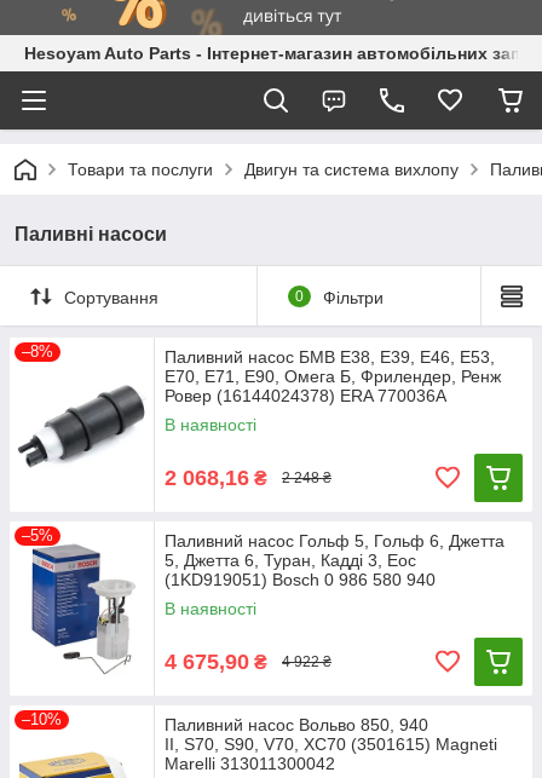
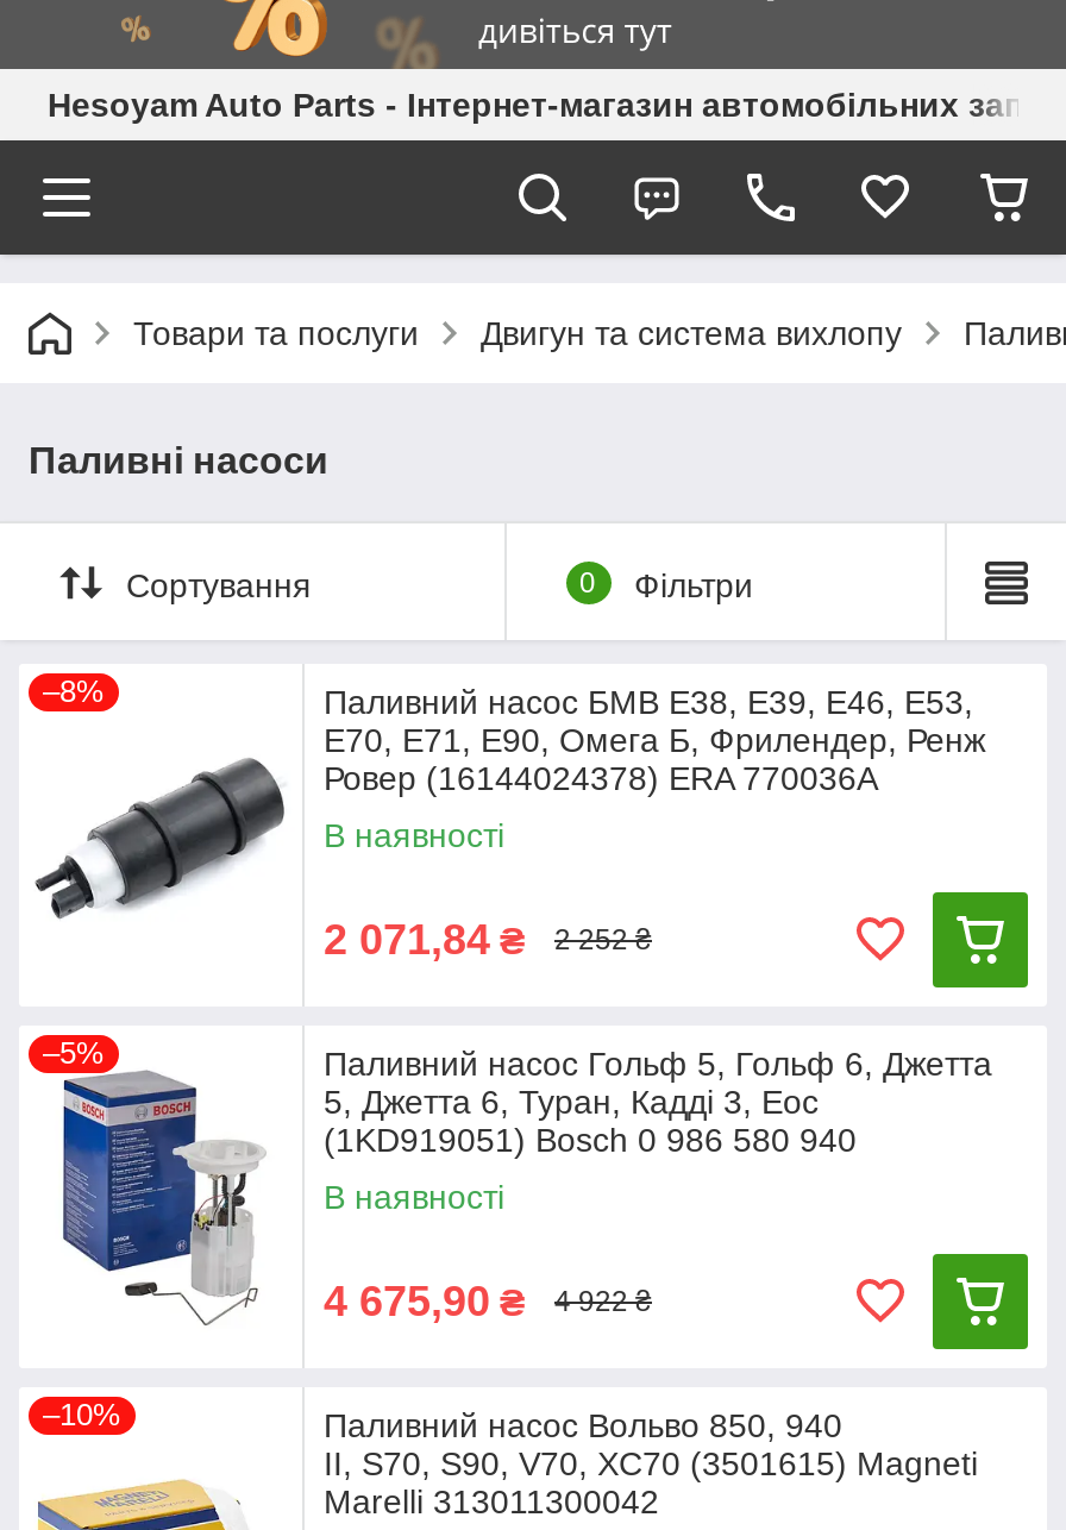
[165,465,267,489] 2 068,16 ₴ -> [324,915,526,962] 2 071,84 ₴
[282,469,331,486] 2 248 ₴ -> [554,923,652,957] 2 252 ₴

